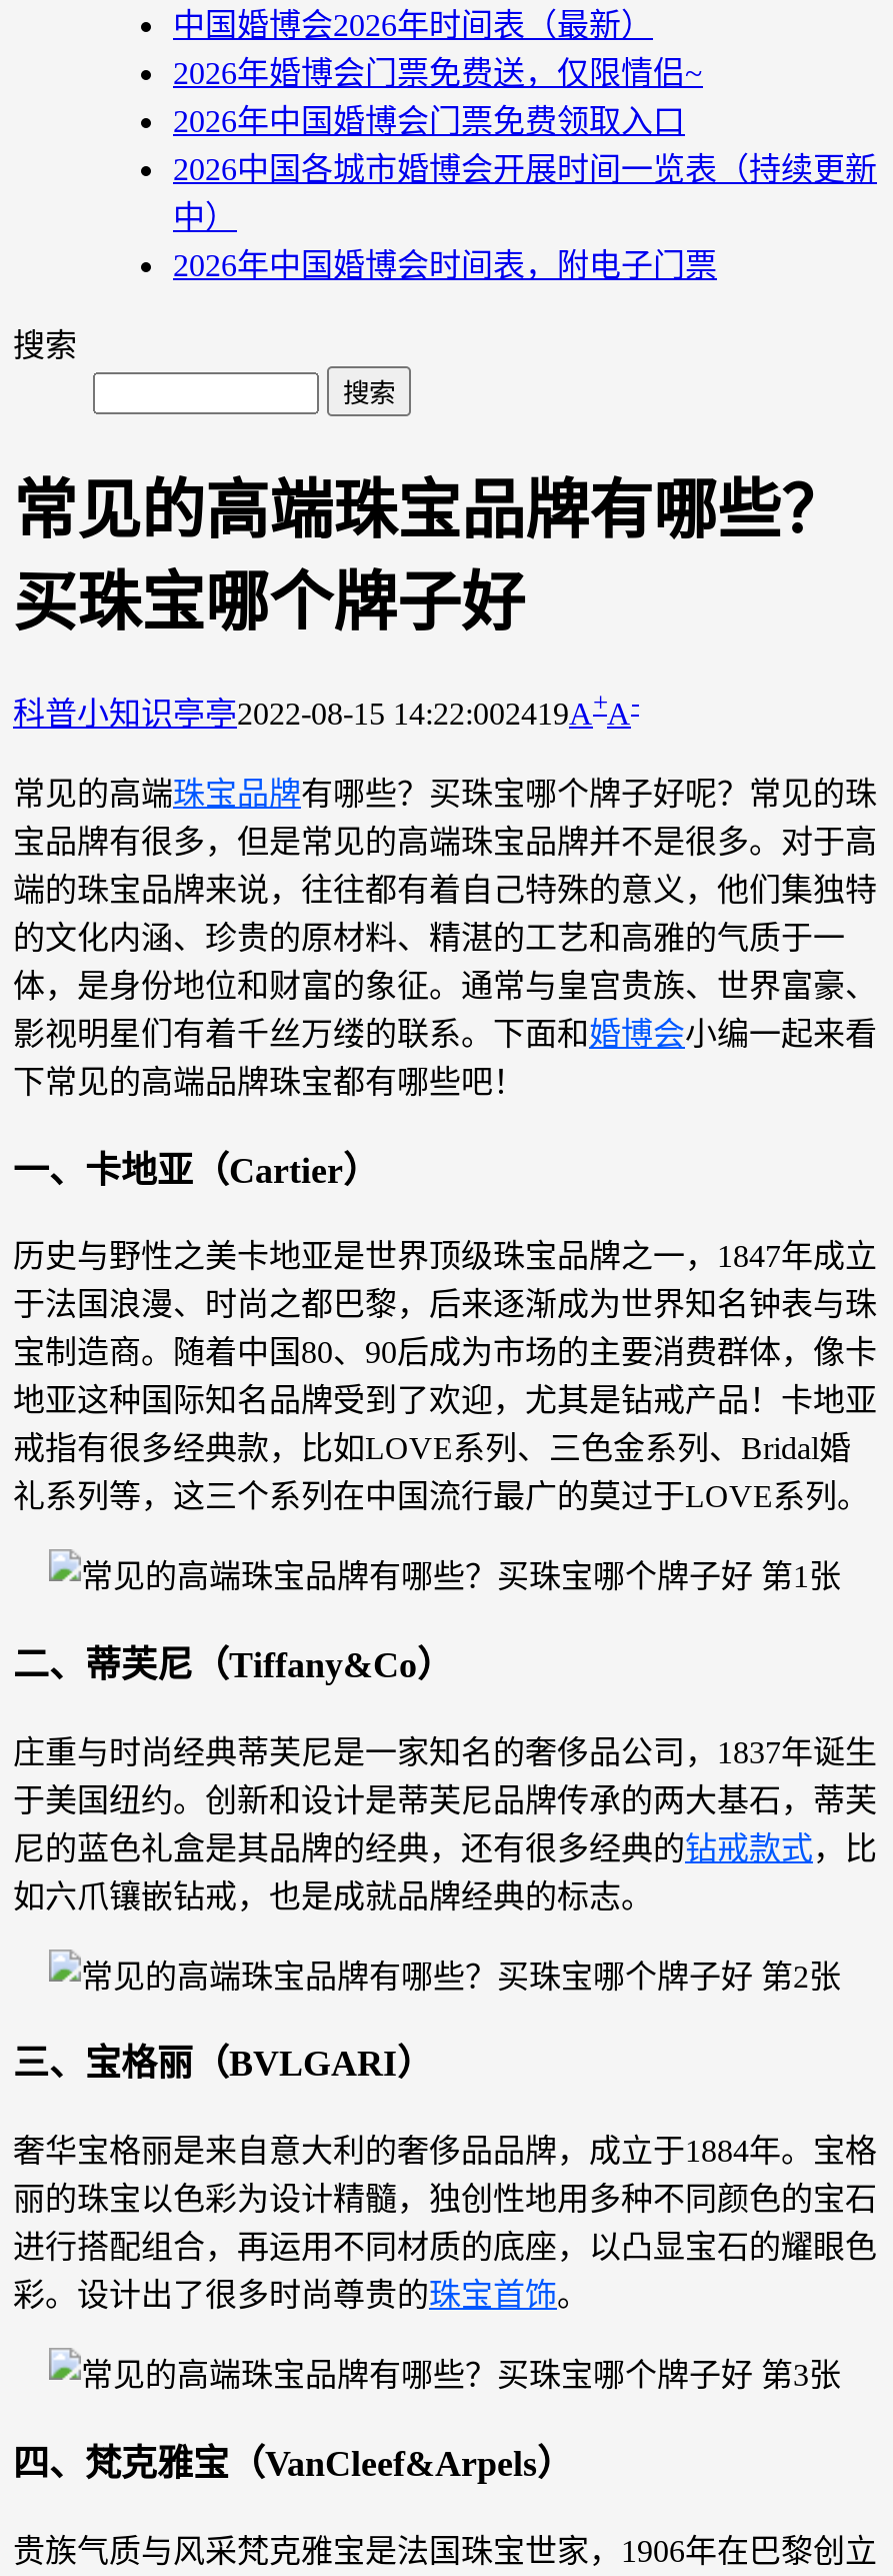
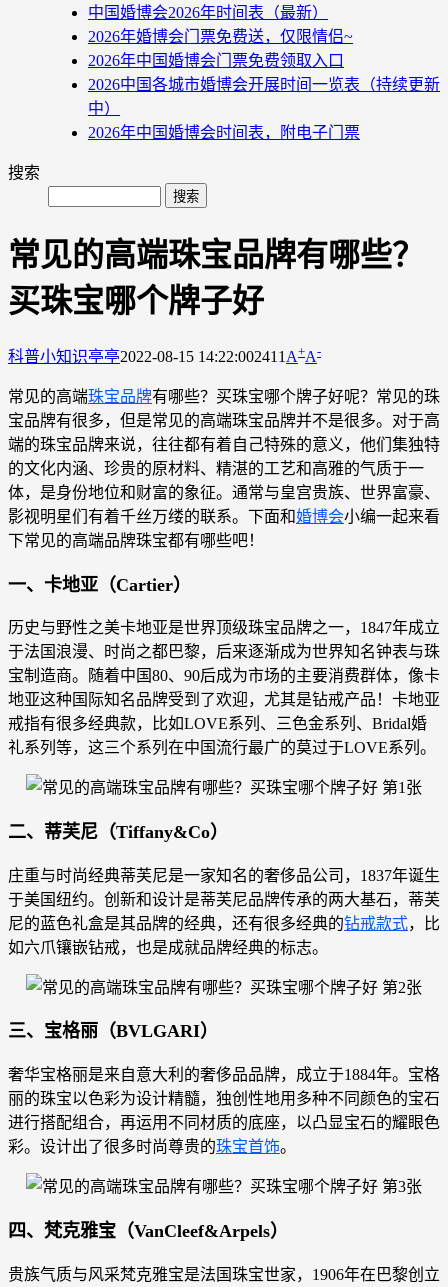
[13,688,639,730] 科普小知识亭亭2022-08-15 14:22:002419A+A- -> [8,343,321,365] 科普小知识亭亭2022-08-15 14:22:002411A+A-

